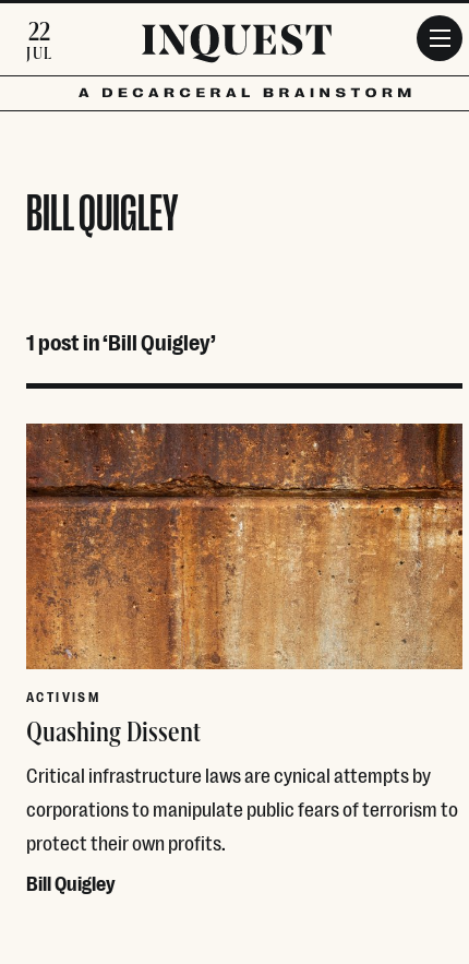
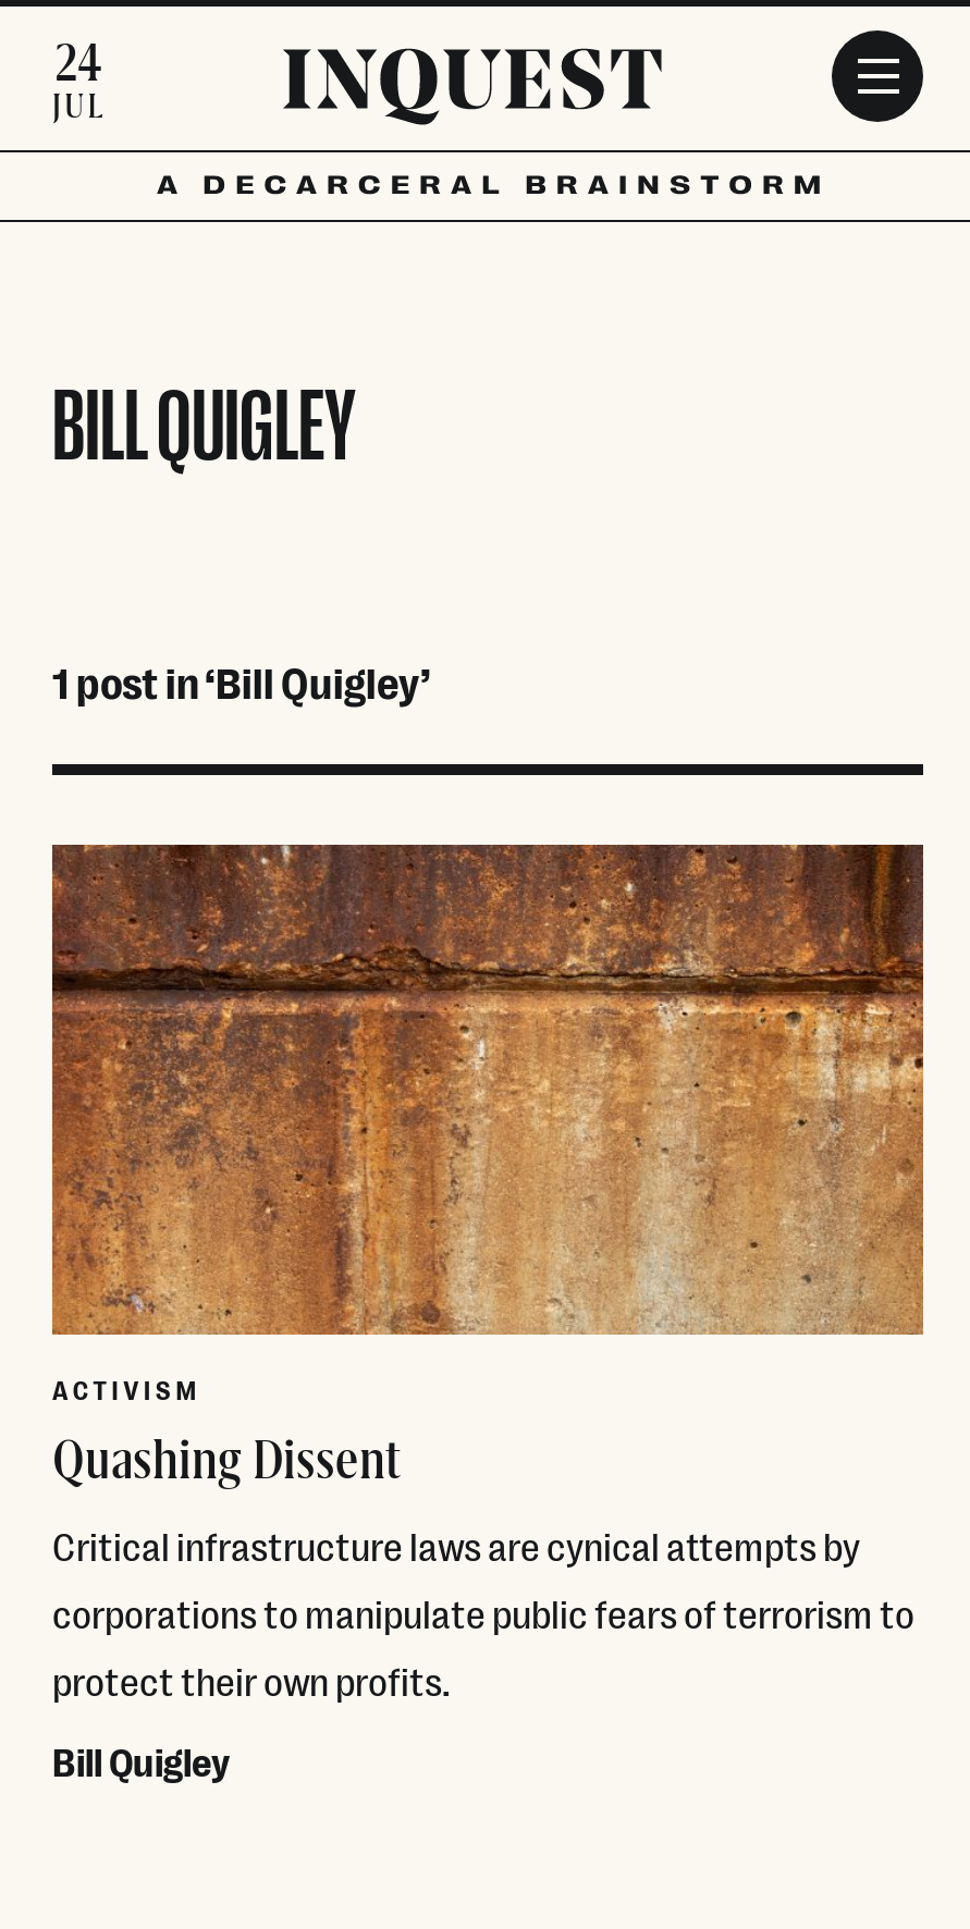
[29,14,51,47] 22 -> [55,27,103,95] 24

